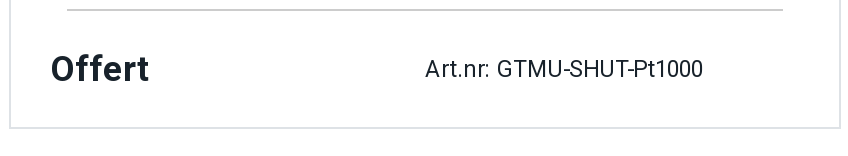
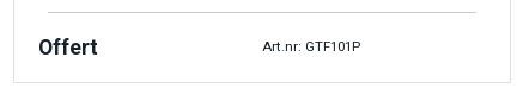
[425,54,703,82] Art.nr: GTMU-SHUT-Pt1000 -> [262,39,360,55] Art.nr: GTF101P

